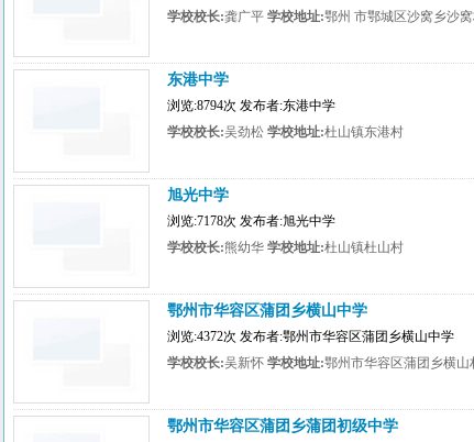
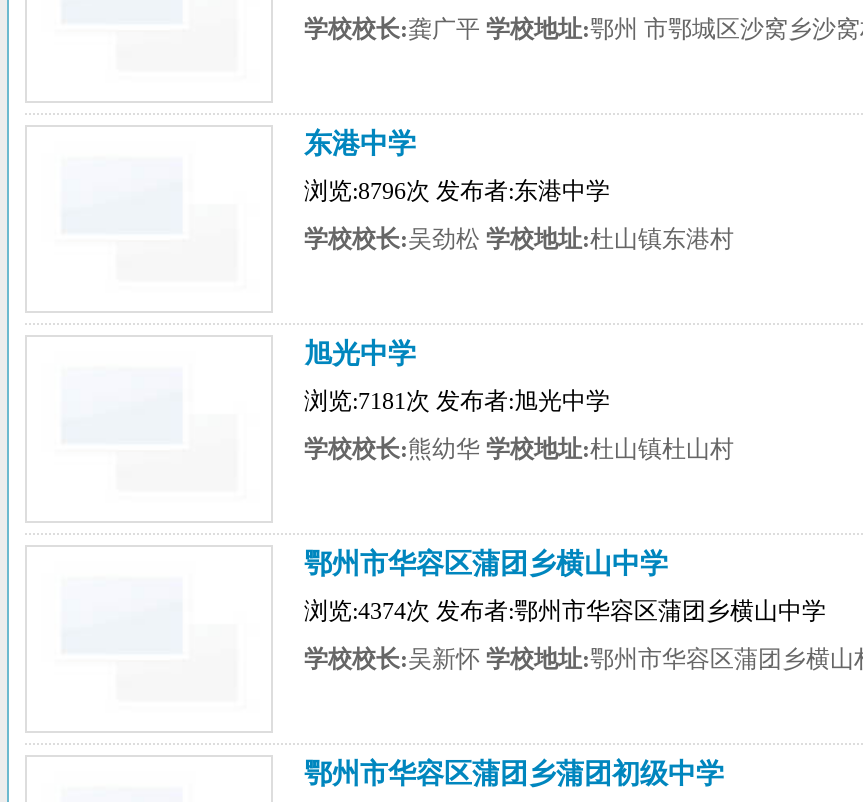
[167,98,335,113] 浏览:8794次 发布者:东港中学 -> [304,177,610,205] 浏览:8796次 发布者:东港中学
[167,213,335,229] 浏览:7178次 发布者:旭光中学 -> [304,387,610,415] 浏览:7181次 发布者:旭光中学
[167,329,454,344] 浏览:4372次 发布者:鄂州市华容区蒲团乡横山中学 -> [304,597,826,625] 浏览:4374次 发布者:鄂州市华容区蒲团乡横山中学

